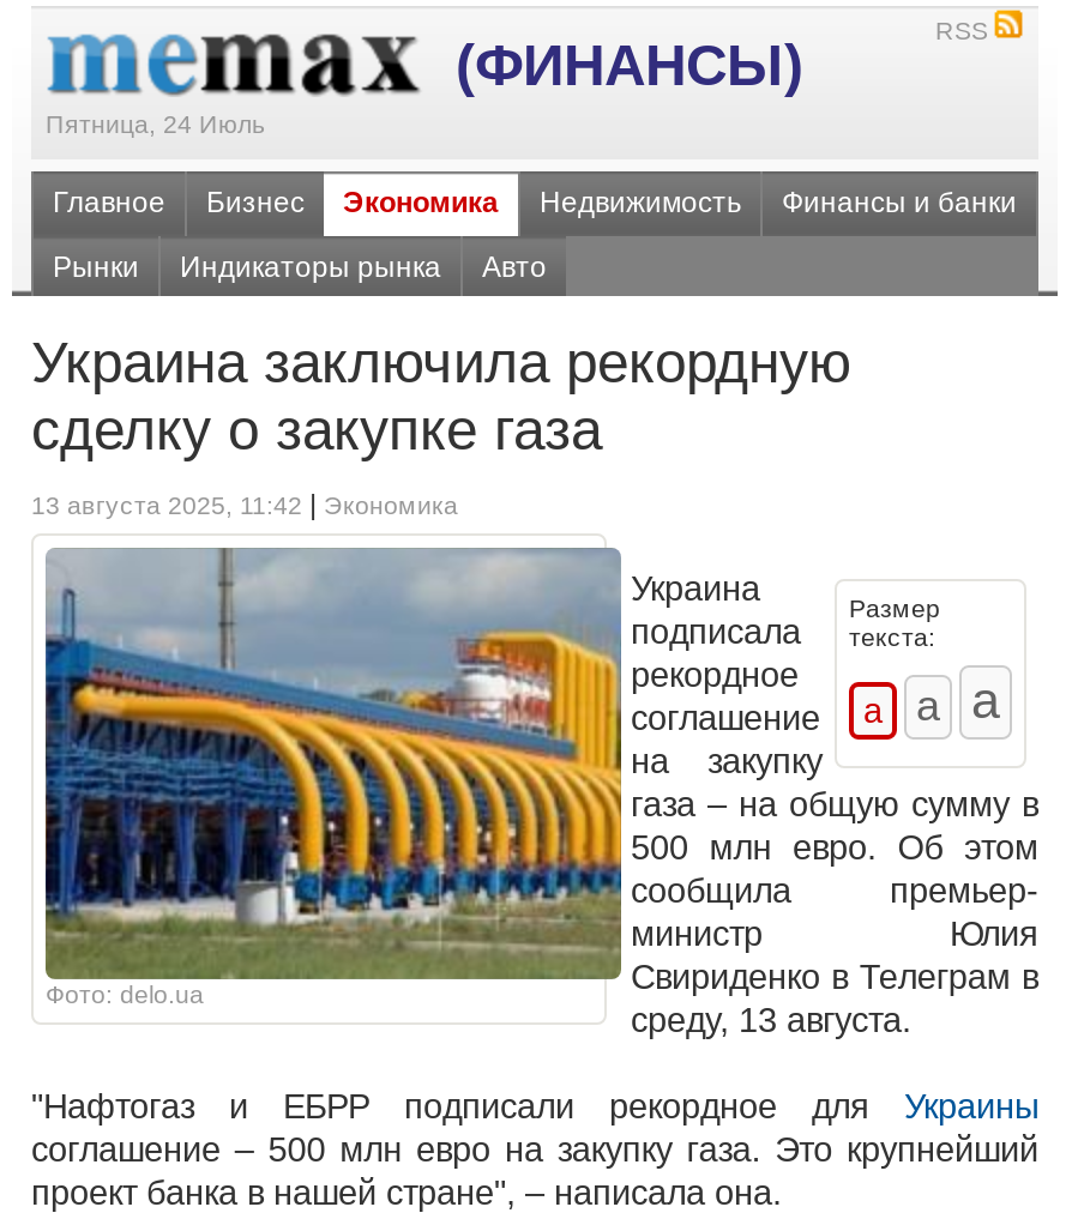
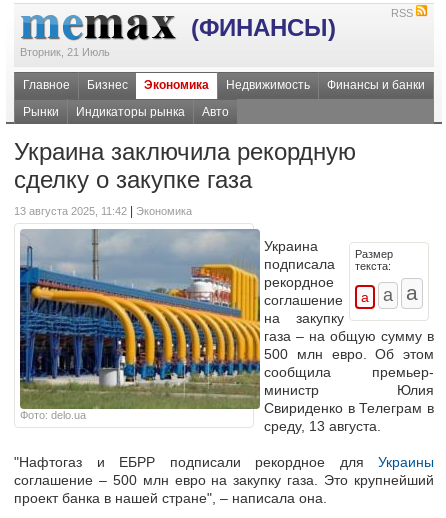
[46,109,266,138] Пятница, 24 Июль -> [20,46,110,58] Вторник, 21 Июль

